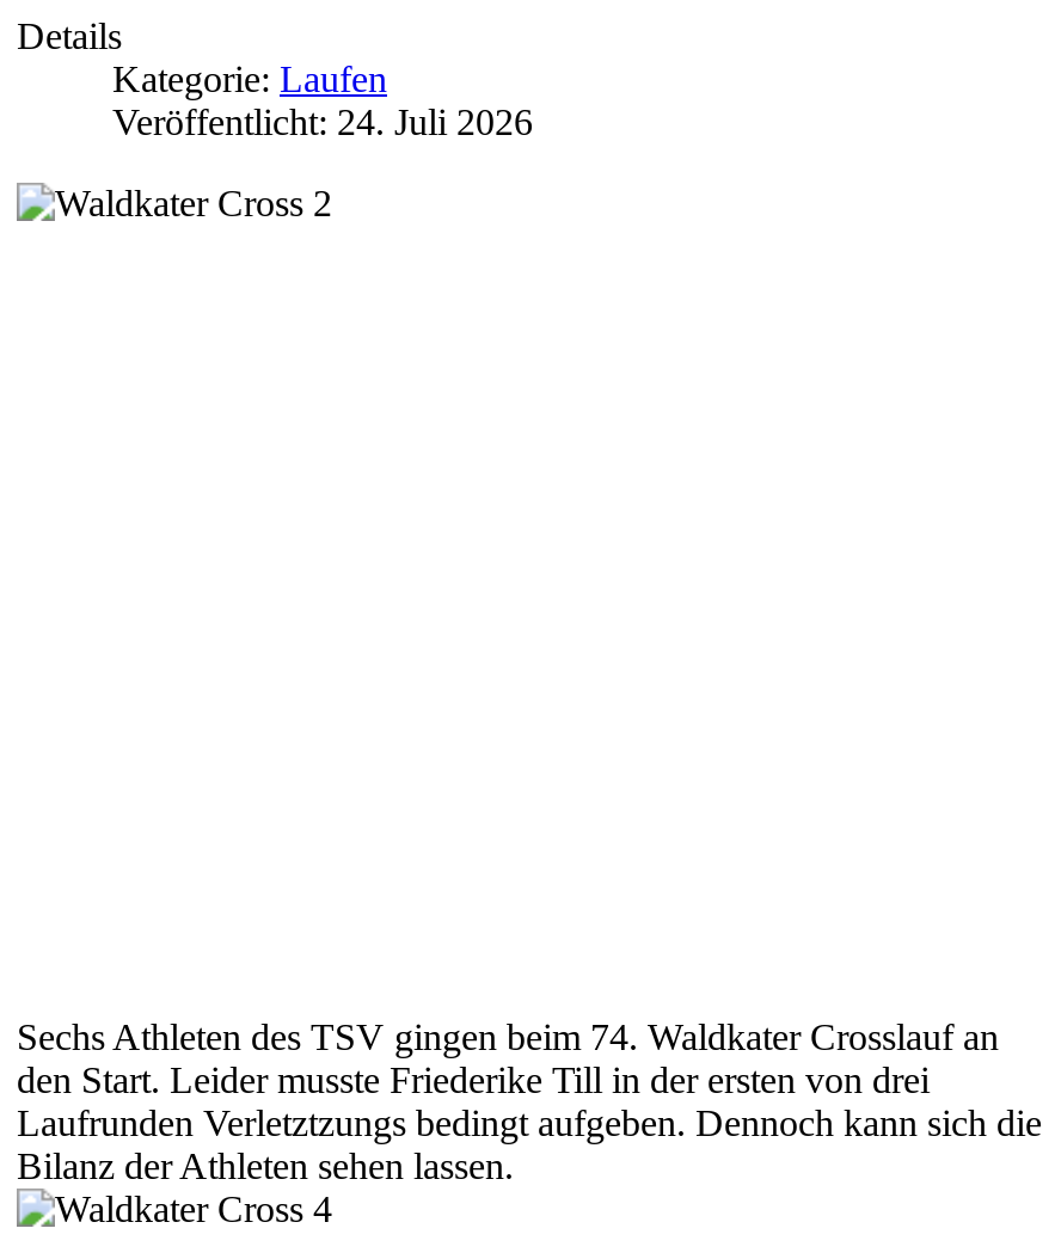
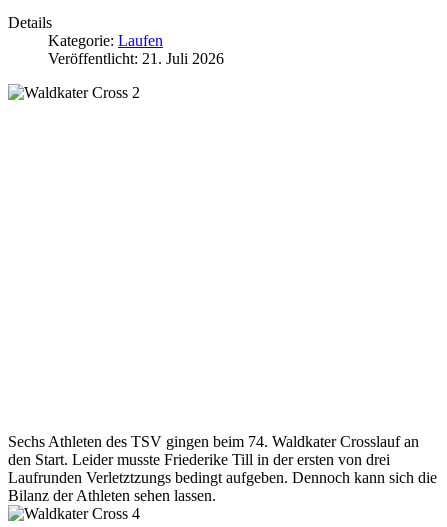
[112,101,533,142] Veröffentlicht: 24. Juli 2026 -> [48,50,224,67] Veröffentlicht: 21. Juli 2026

